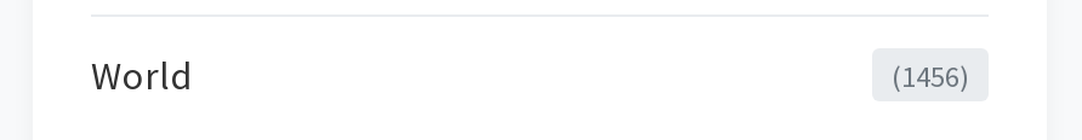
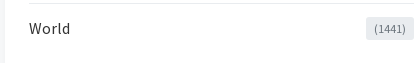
[892,57,969,93] (1456) -> [374,21,406,36] (1441)

